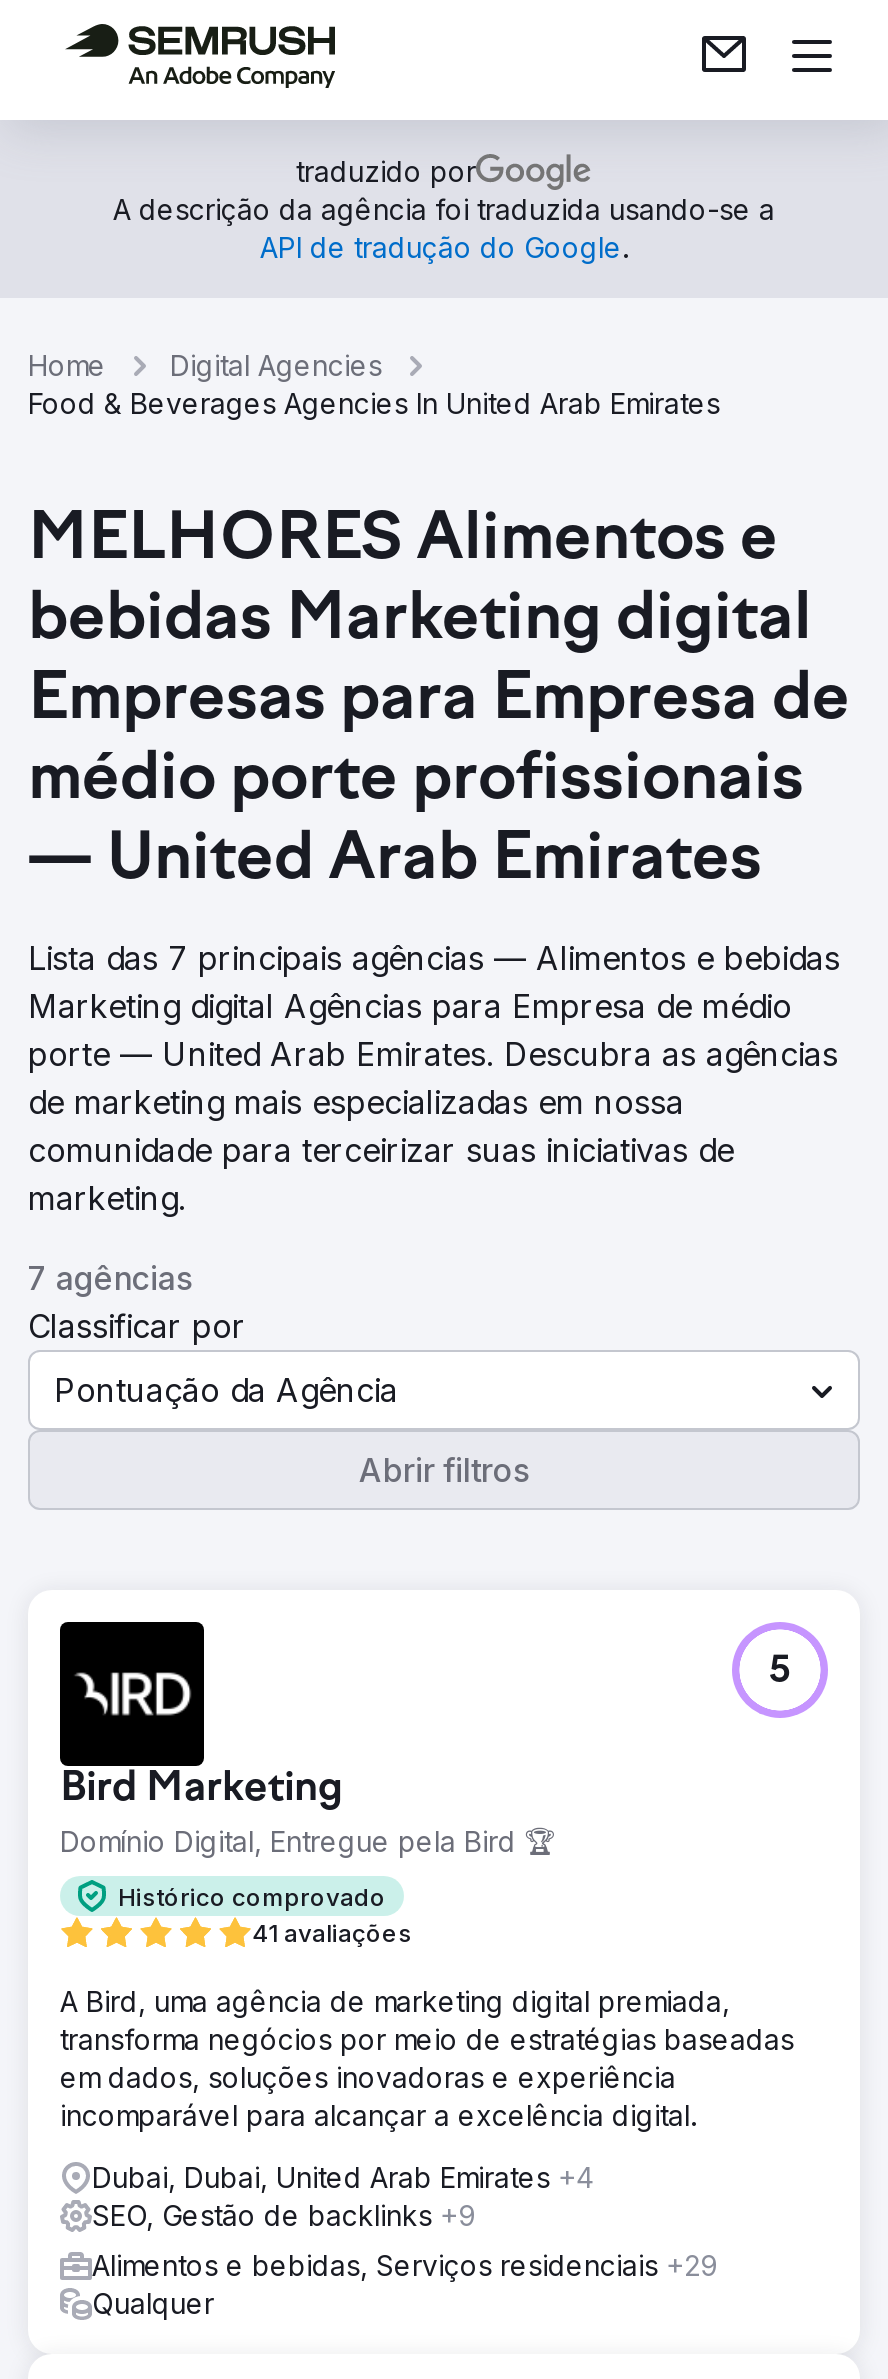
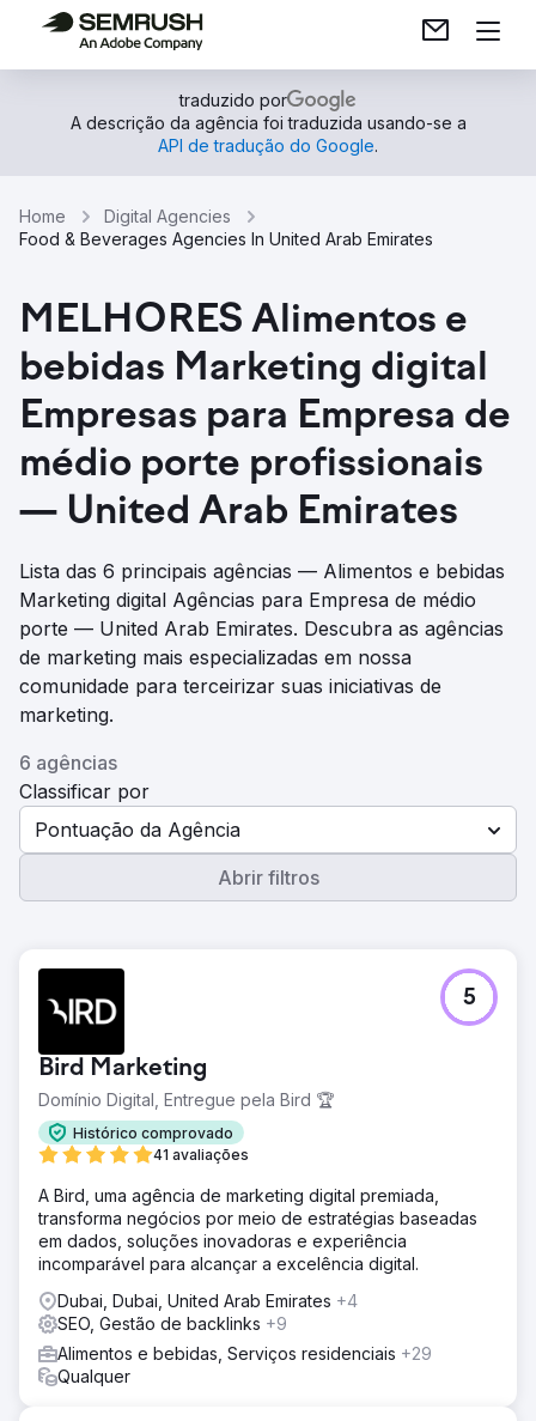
[28,938,840,978] Lista das 7 principais agências — Alimentos e bebidas -> [19,559,505,583] Lista das 6 principais agências — Alimentos e bebidas
[28,1258,192,1298] 7 agências -> [19,751,117,775] 6 agências

